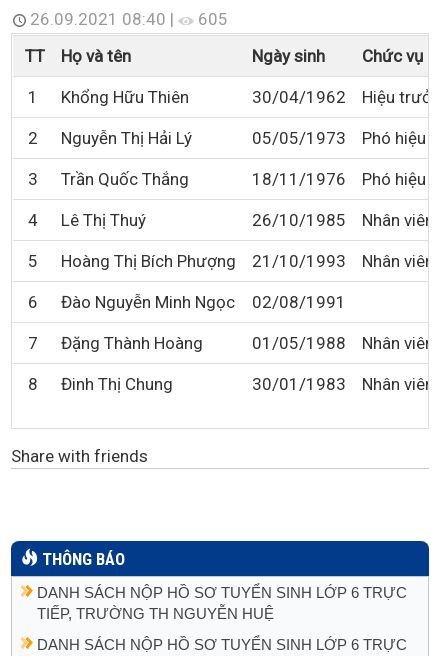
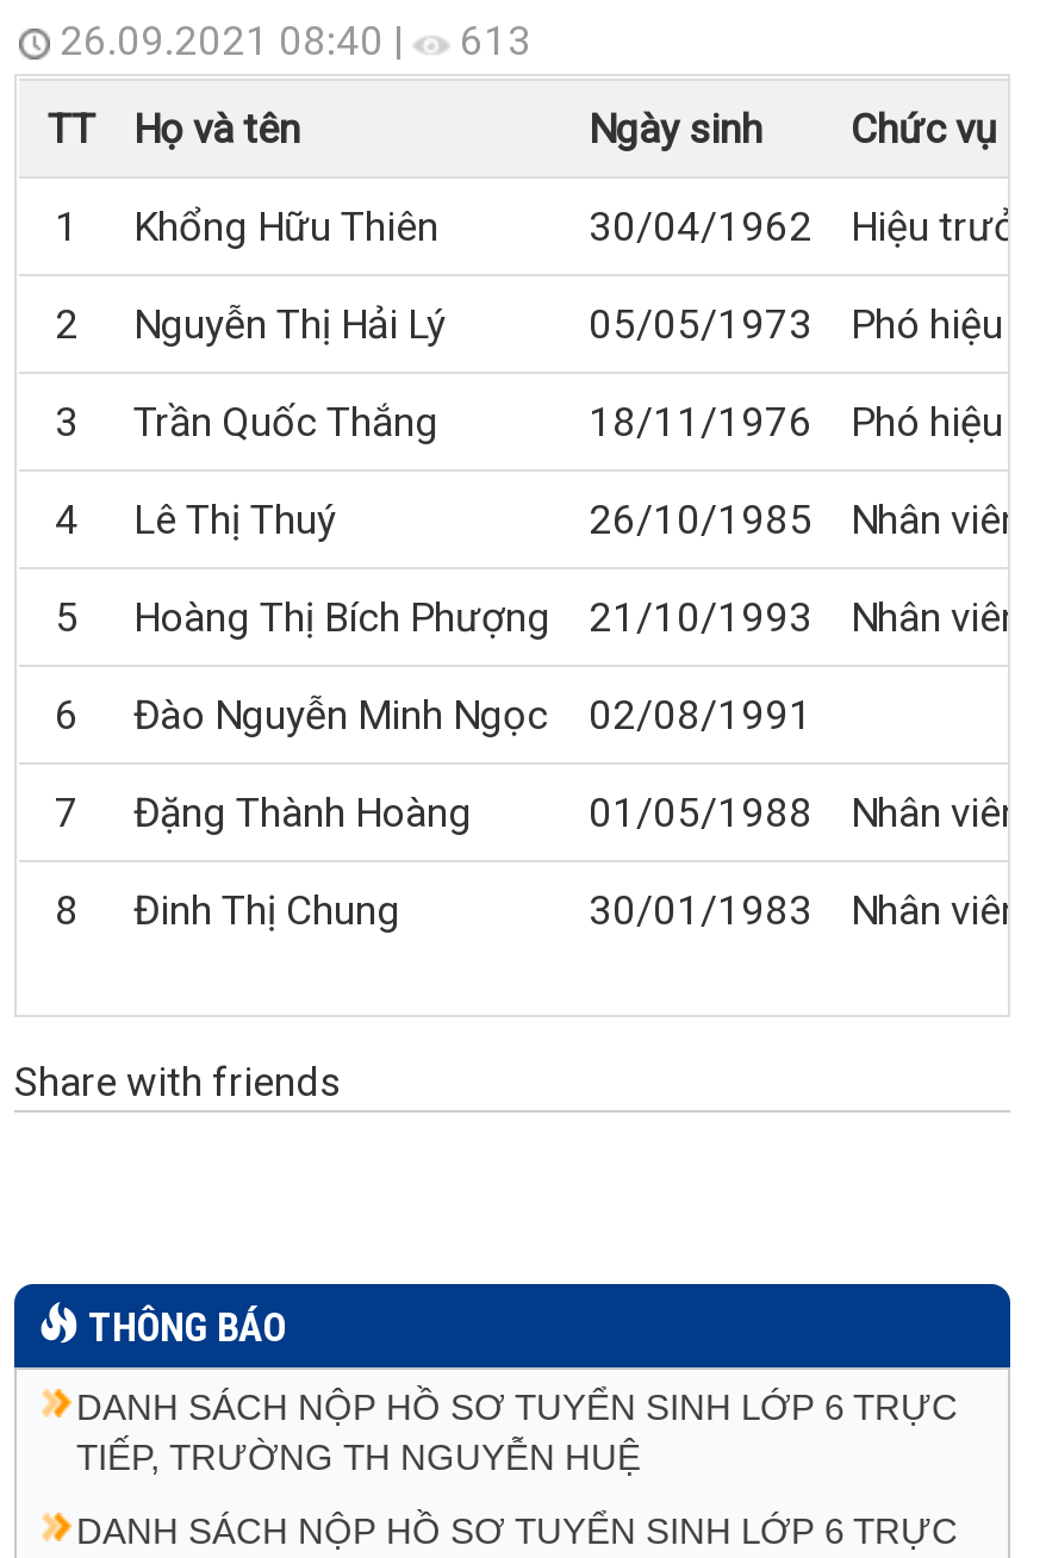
[198,9,228,29] 605 -> [460,17,531,64] 613

